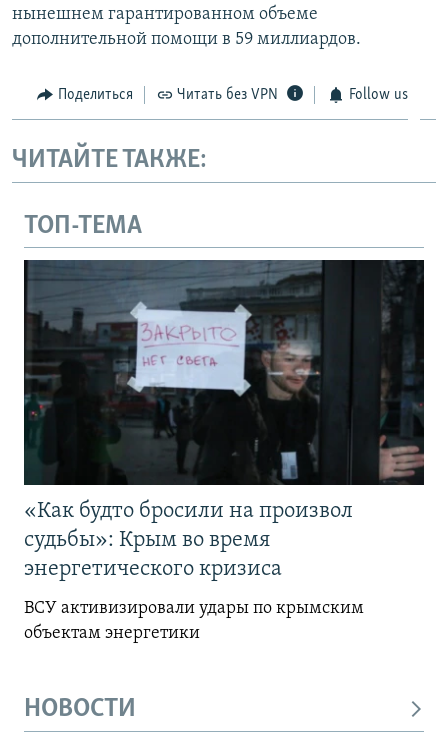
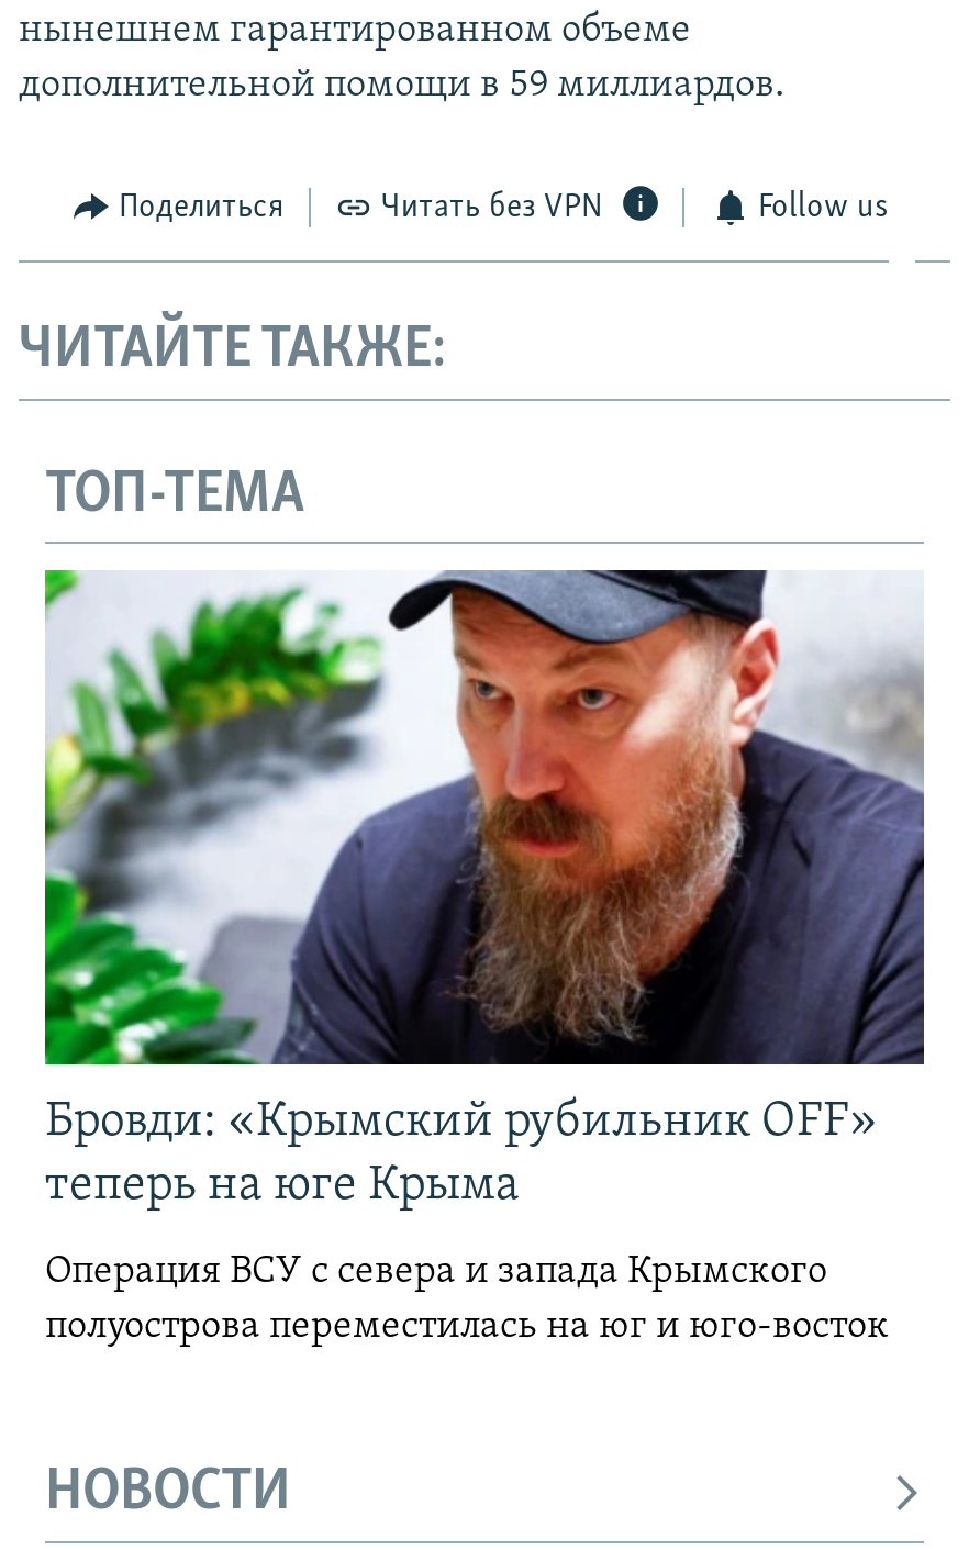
[23,259,425,581] [image] | «Как будто бросили на произвол | судьбы»: Крым во время | энергетического кризиса -> [43,568,926,1213] [image] | Бровди: «Крымский рубильник OFF» | теперь на юге Крыма
[24,599,364,643] ВСУ активизировали удары по крымским | объектам энергетики -> [45,1252,889,1349] Операция ВСУ с севера и запада Крымского | полуострова переместилась на юг и юго-восток

